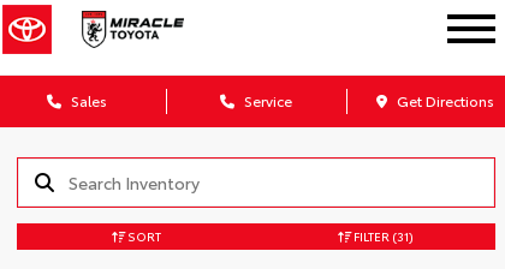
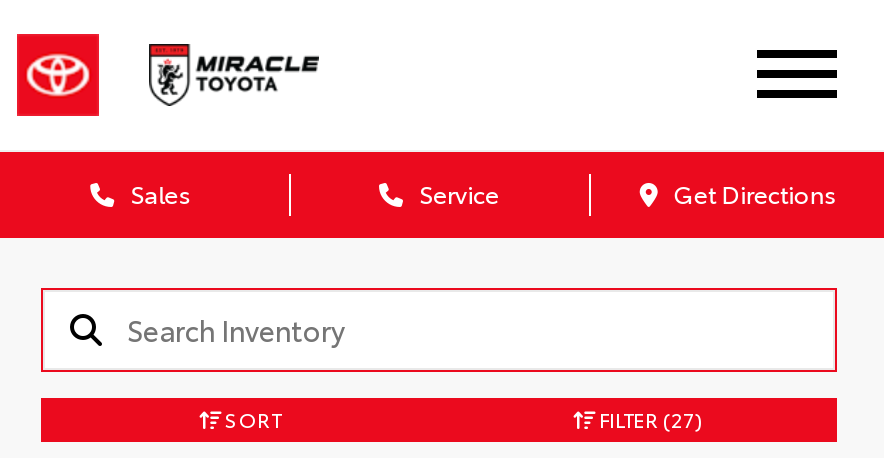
[351,227,414,245] FILTER (31) -> [595,404,703,434] FILTER (27)

